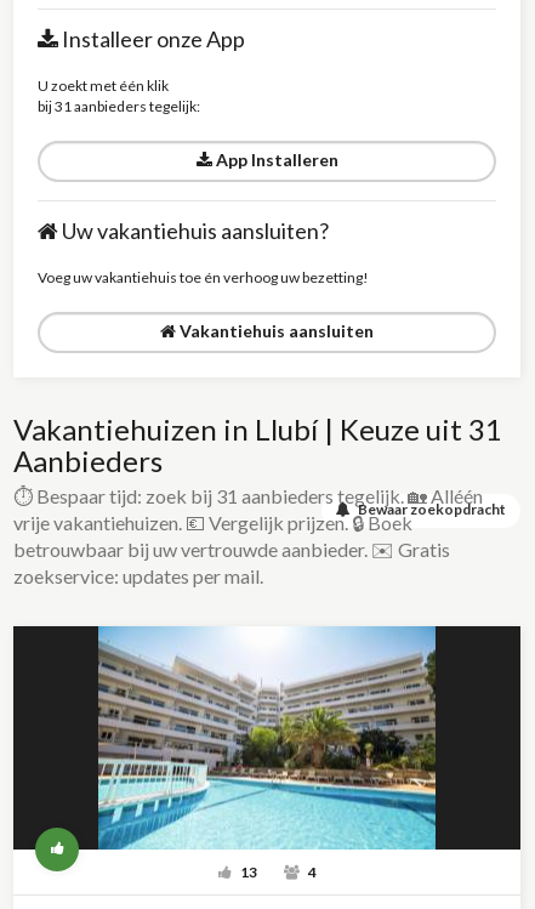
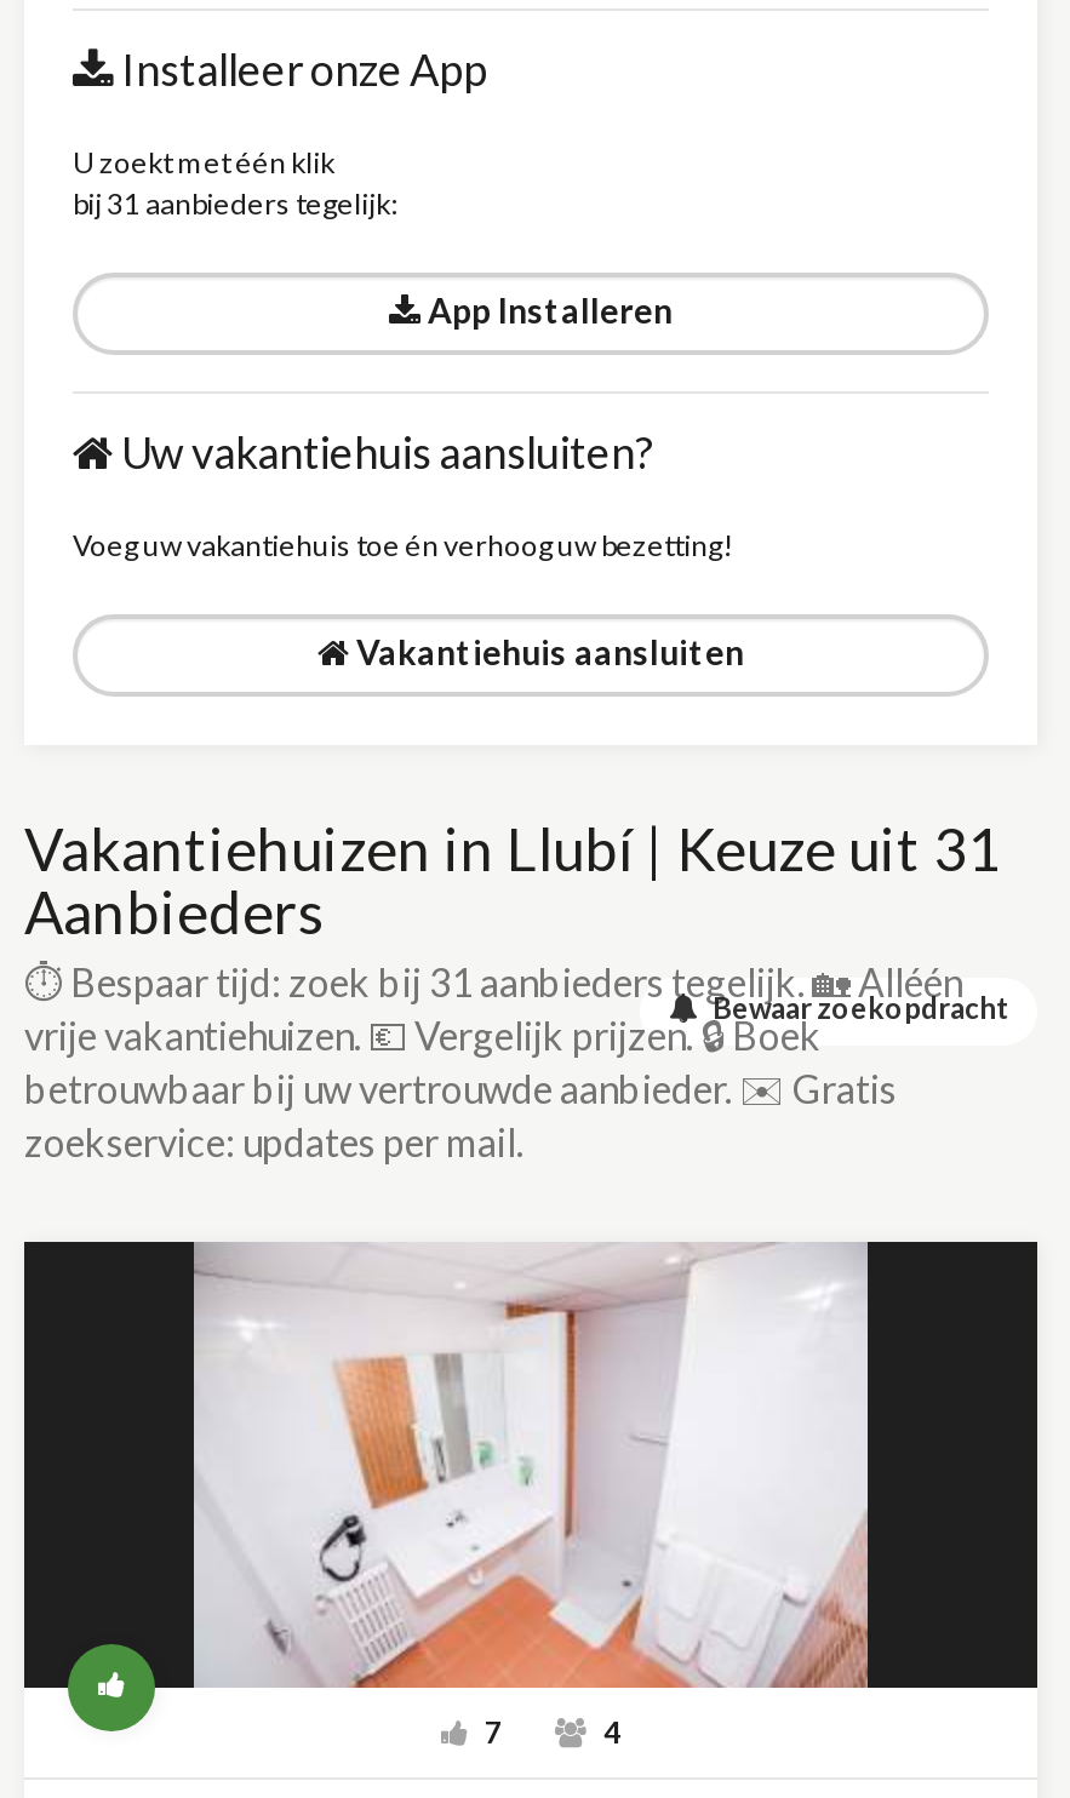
[97,626,437,881] [image] | 13 -> [191,1242,870,1751] [image] | 7

